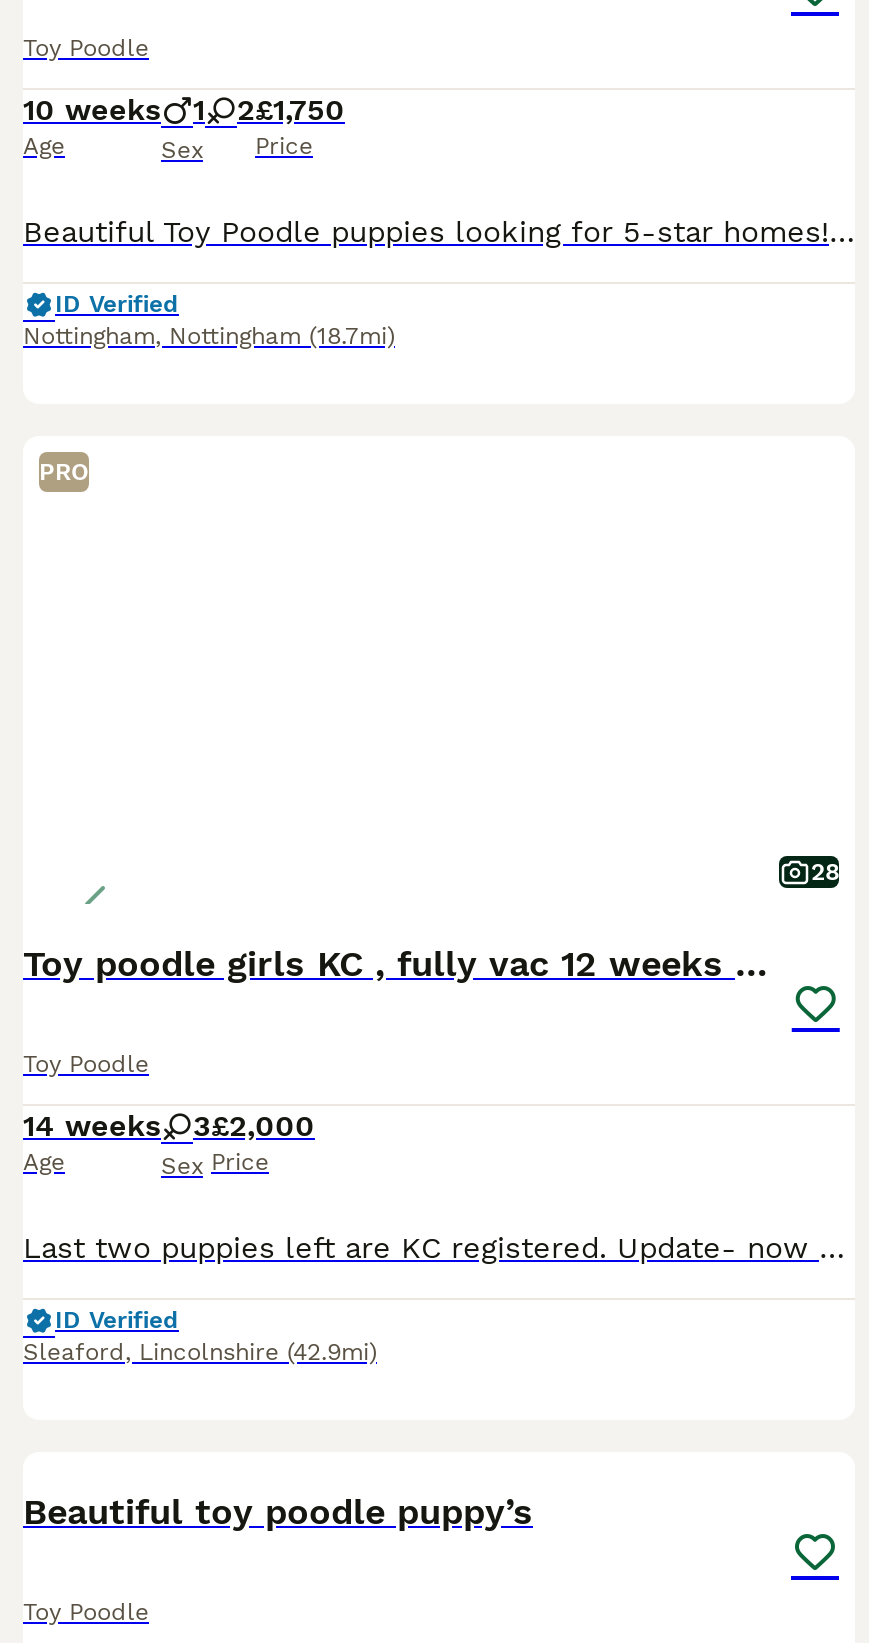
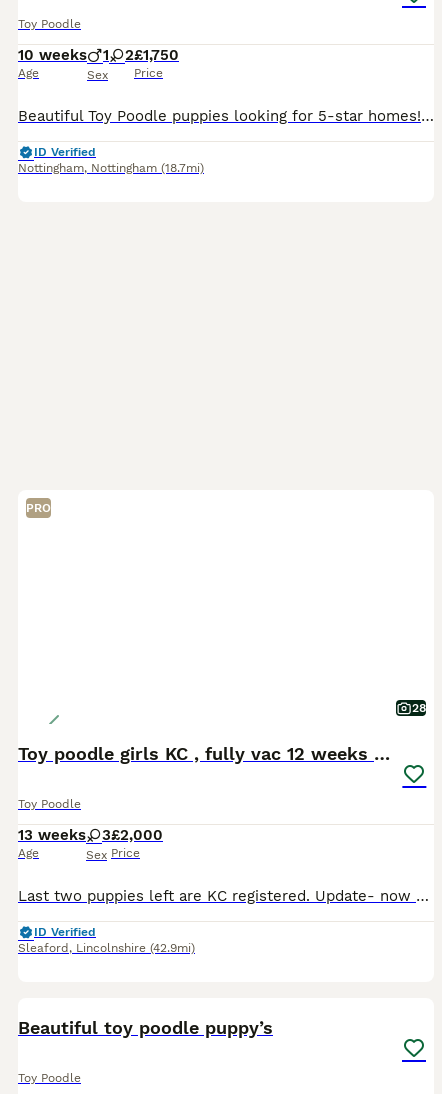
[23,1108,315,1144] 14 weeks 3 £2,000 -> [18,826,163,844] 13 weeks 3 £2,000

